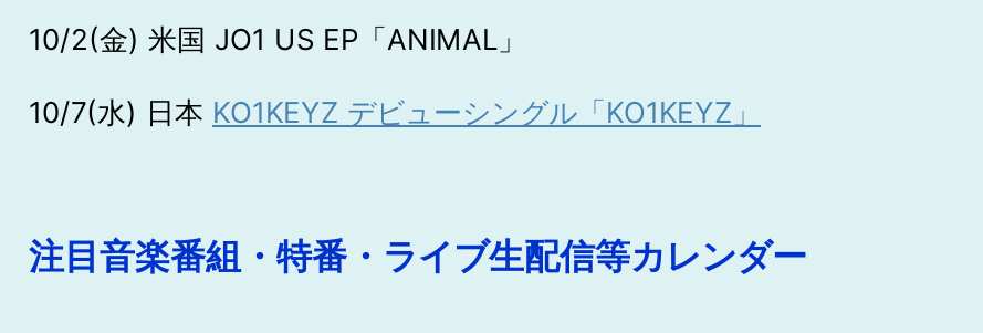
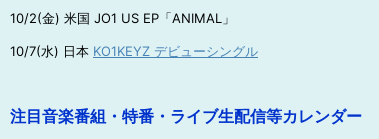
[29,94,761,129] 10/7(水) 日本KO1KEYZ デビューシングル「KO1KEYZ」 -> [10,43,258,59] 10/7(水) 日本KO1KEYZ デビューシングル

